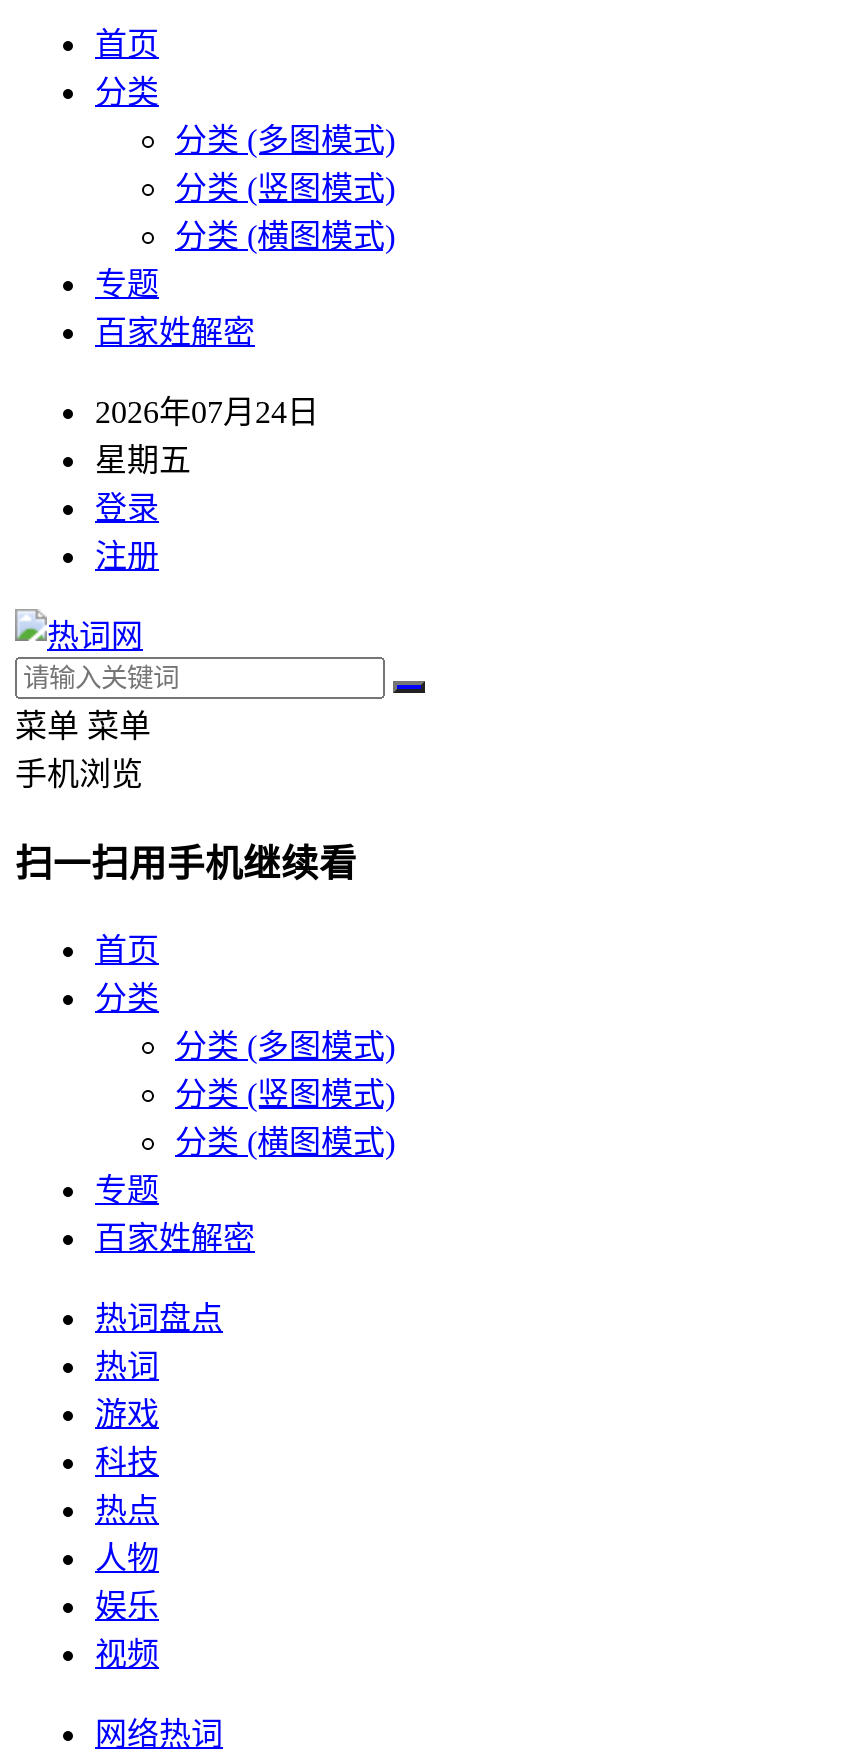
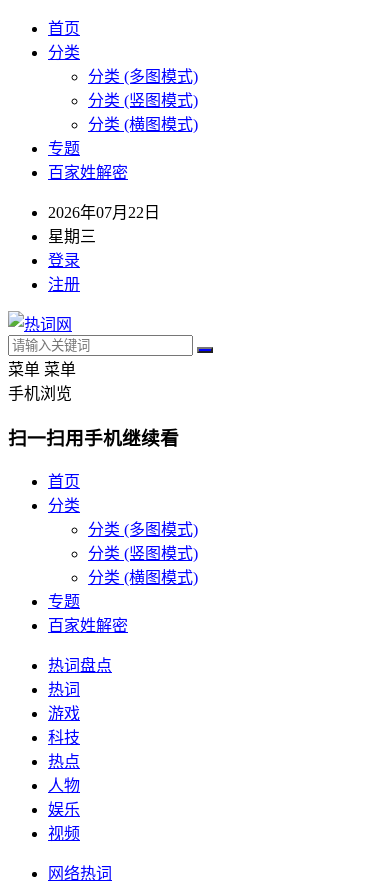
[95,395,319,429] 2026年07月24日 -> [48,204,160,221] 2026年07月22日
[95,443,191,477] 星期五 -> [48,228,96,245] 星期三

